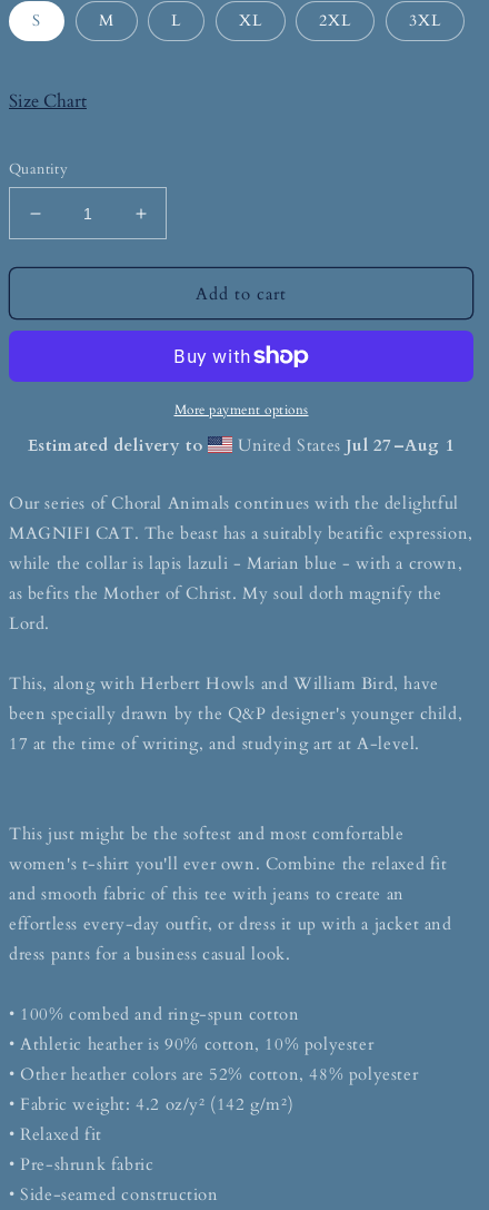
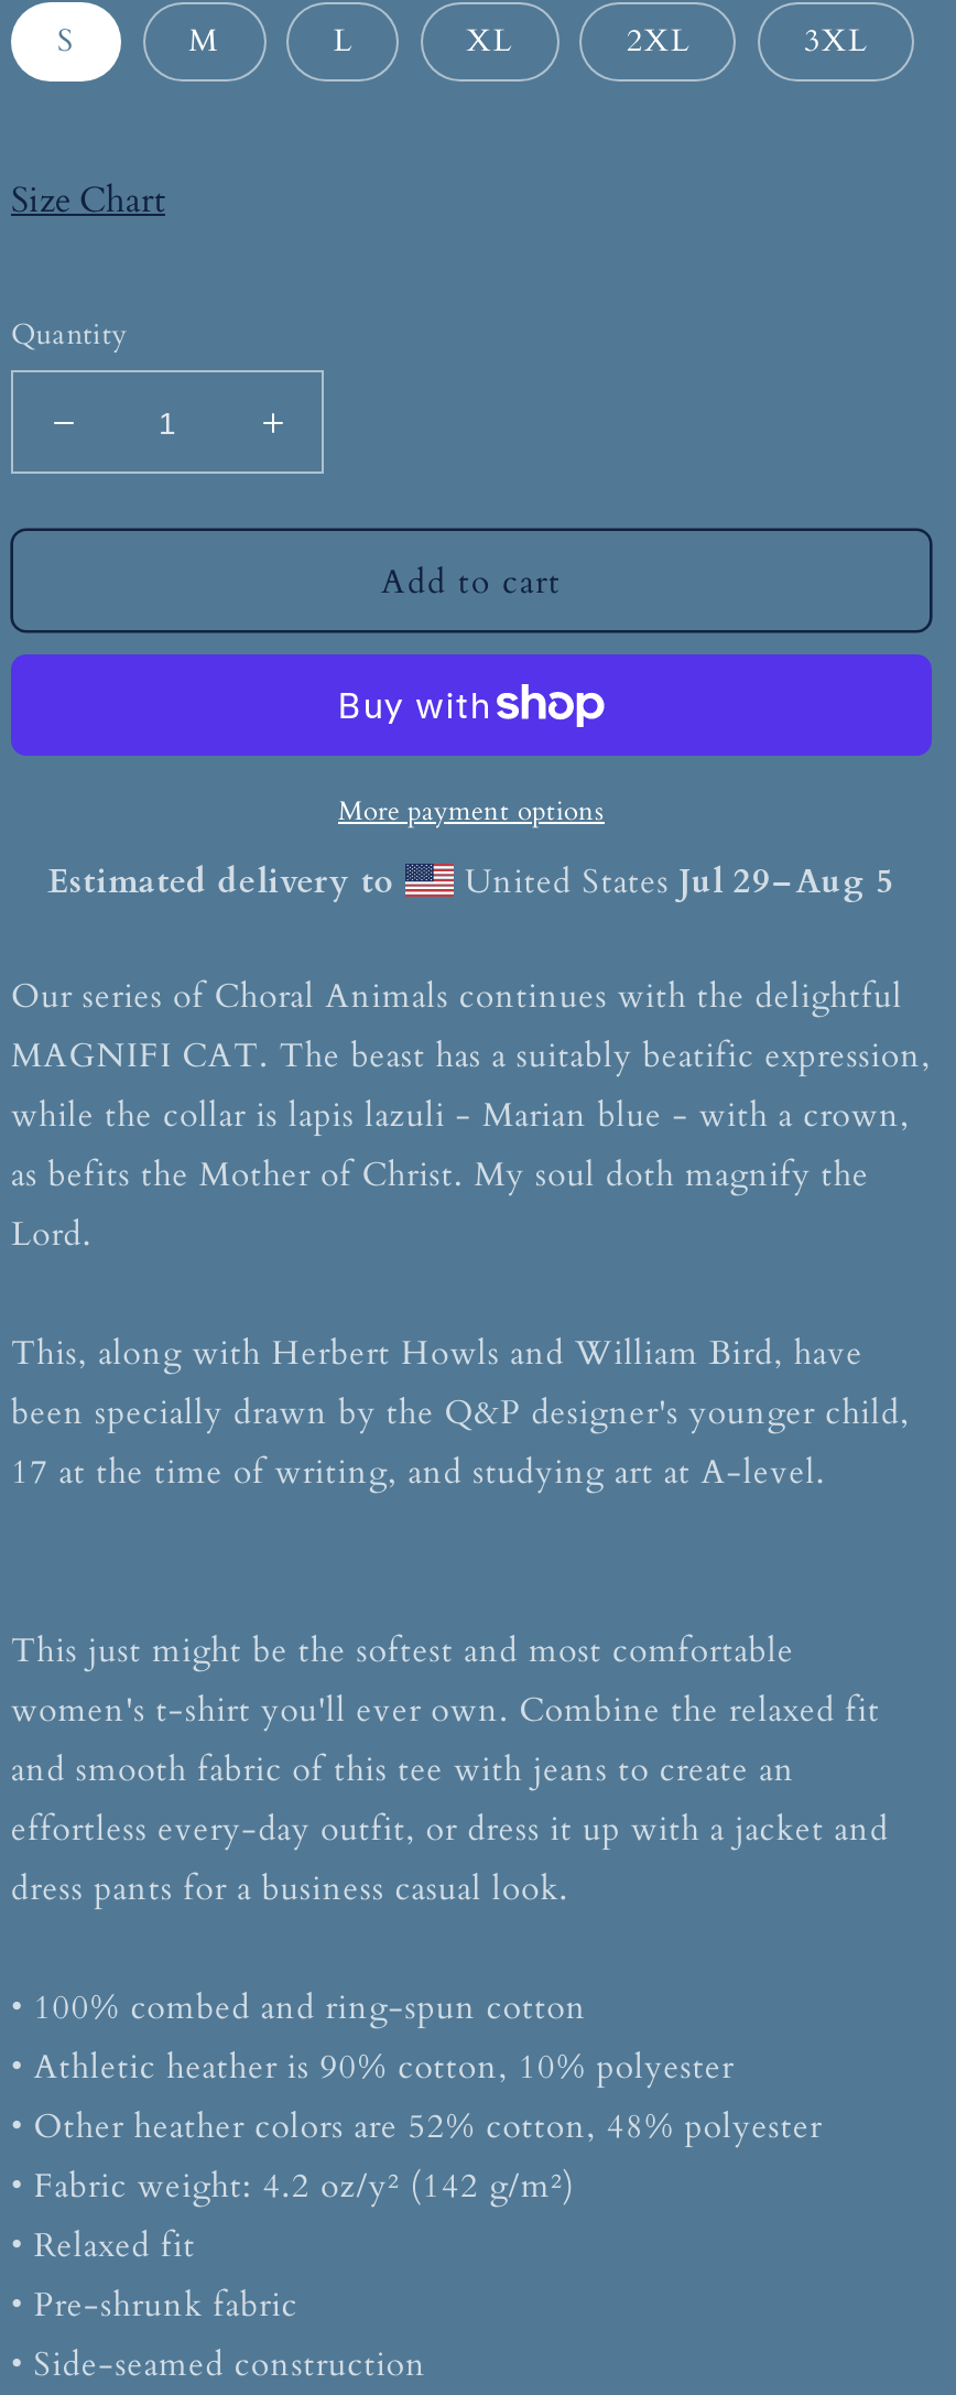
[233,434,455,456] United States Jul 27–Aug 1 -> [455,859,895,903] United States Jul 29–Aug 5

